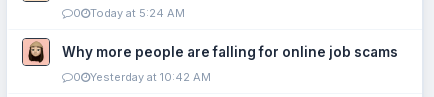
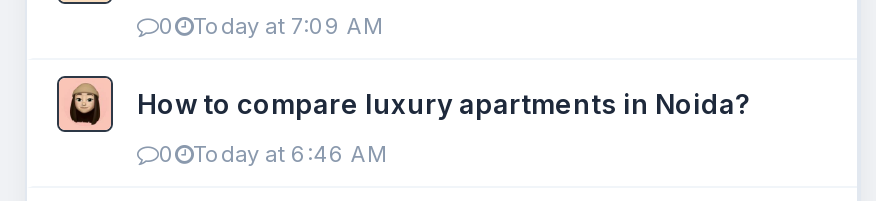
[73,6,185,20] 0 Today at 5:24 AM -> [159,12,383,40] 0 Today at 7:09 AM
[62,44,398,60] Why more people are falling for online job scams -> [137,88,749,120] How to compare luxury apartments in Noida?
[90,70,211,84] Yesterday at 10:42 AM -> [193,140,387,168] Today at 6:46 AM

